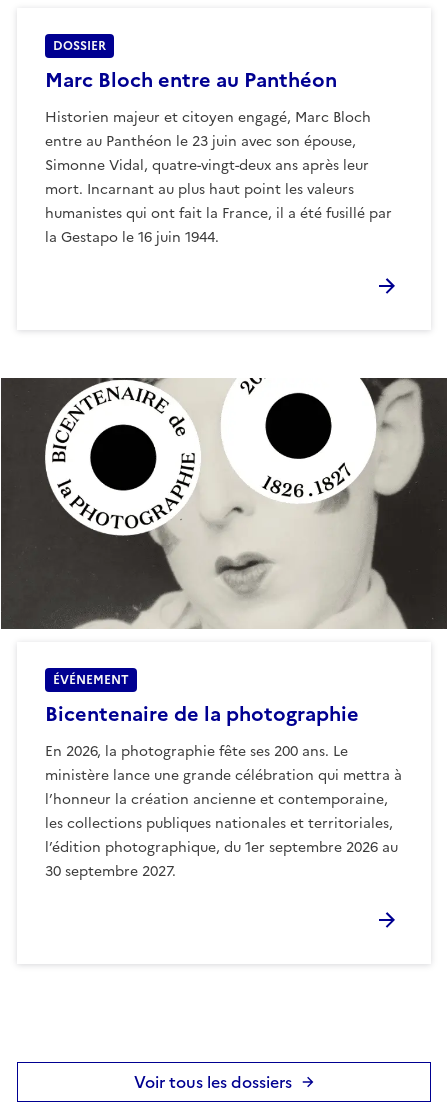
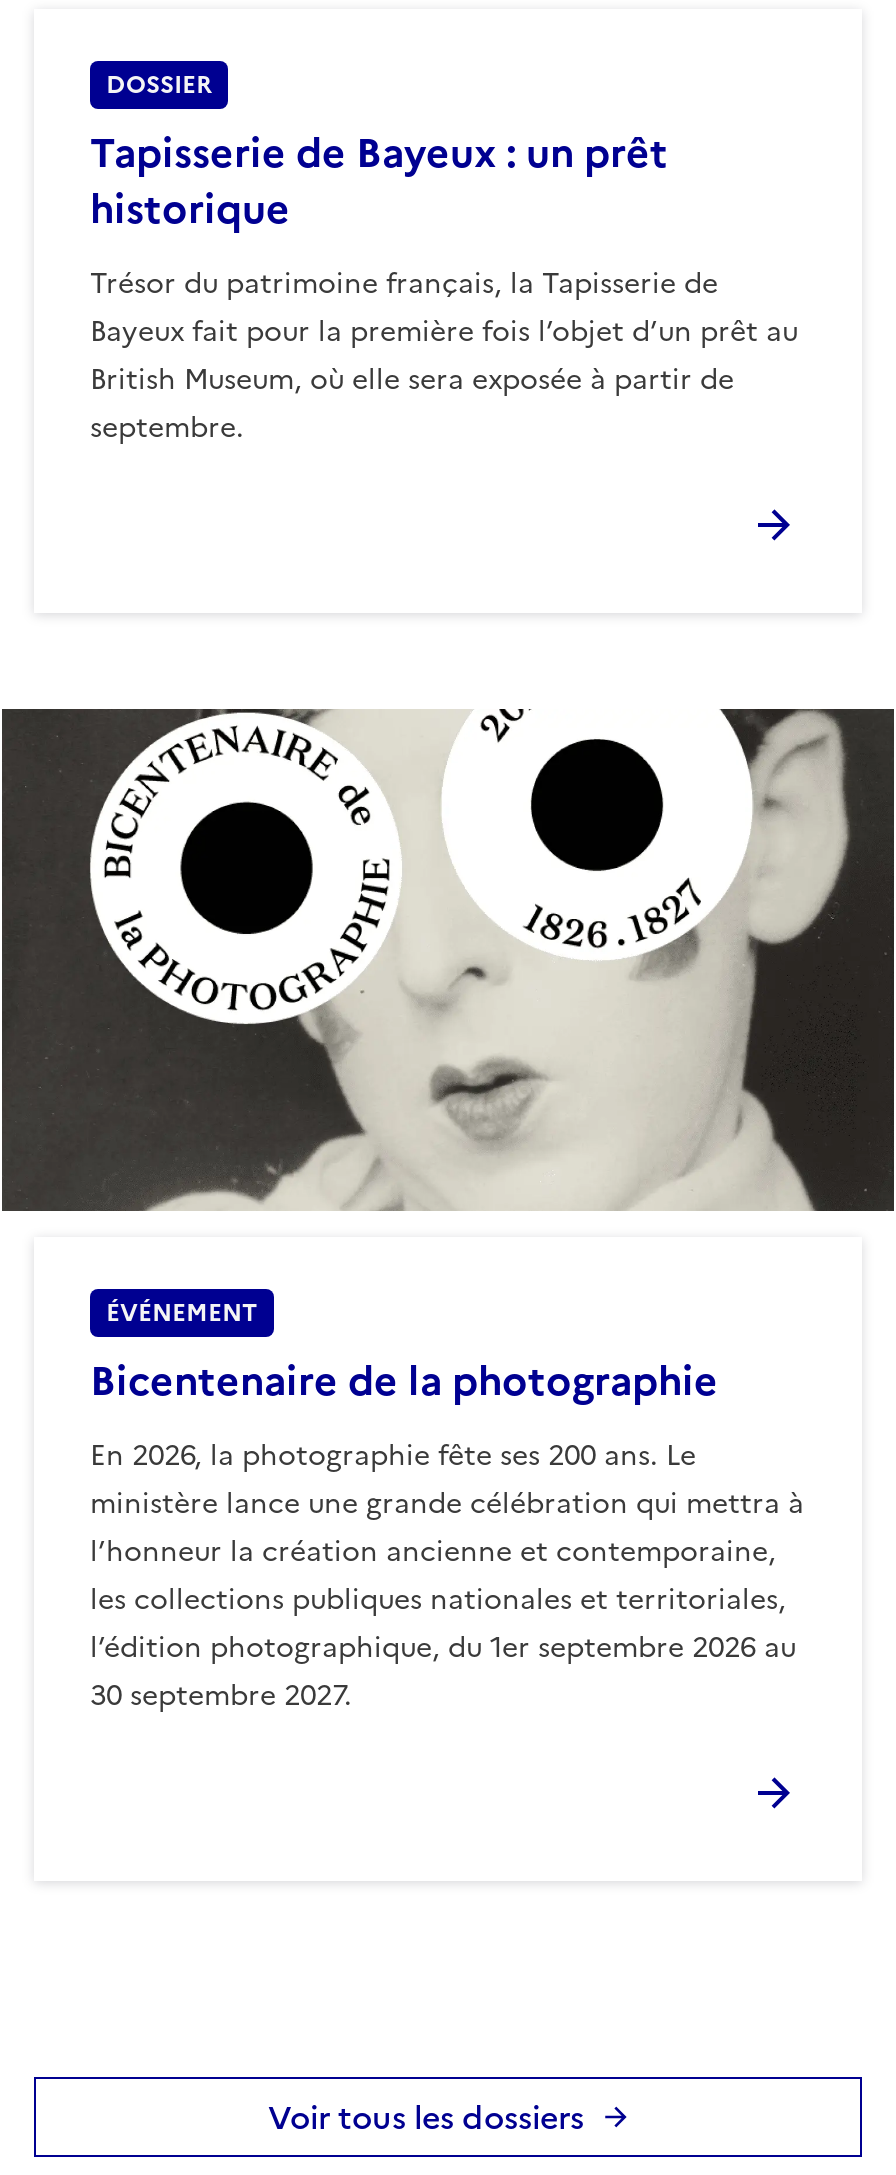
[45,65,392,248] Marc Bloch entre au Panthéon | Historien majeur et citoyen engagé, Marc Bloch | entre au Panthéon le 23 juin avec son épouse, | Simonne Vidal, quatre-vingt-deux ans après leur | mort. Incarnant au plus haut point les valeurs | humanistes qui ont fait la France, il a été fusillé par | la Gestapo le 16 juin 1944. -> [90,123,798,449] Tapisserie de Bayeux : un prêt | historique | Trésor du patrimoine français, la Tapisserie de | Bayeux fait pour la première fois l’objet d’un prêt au | British Museum, où elle sera exposée à partir de | septembre.

